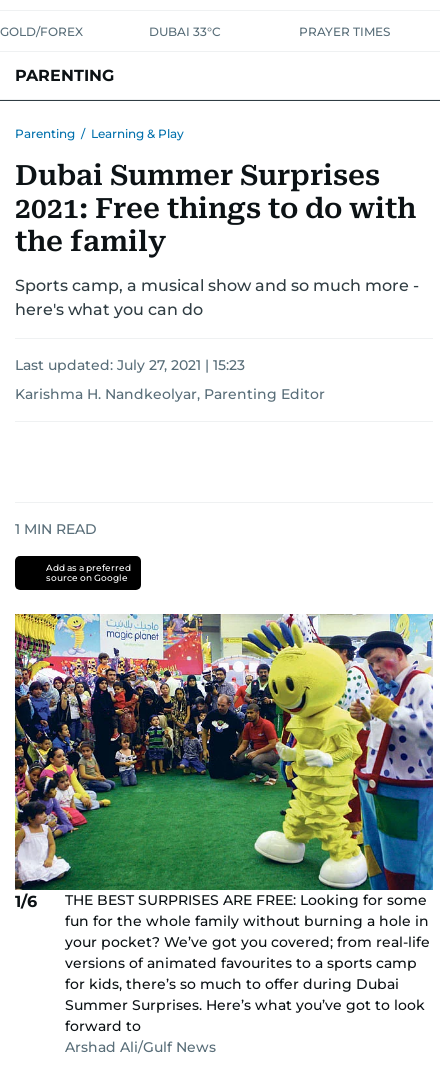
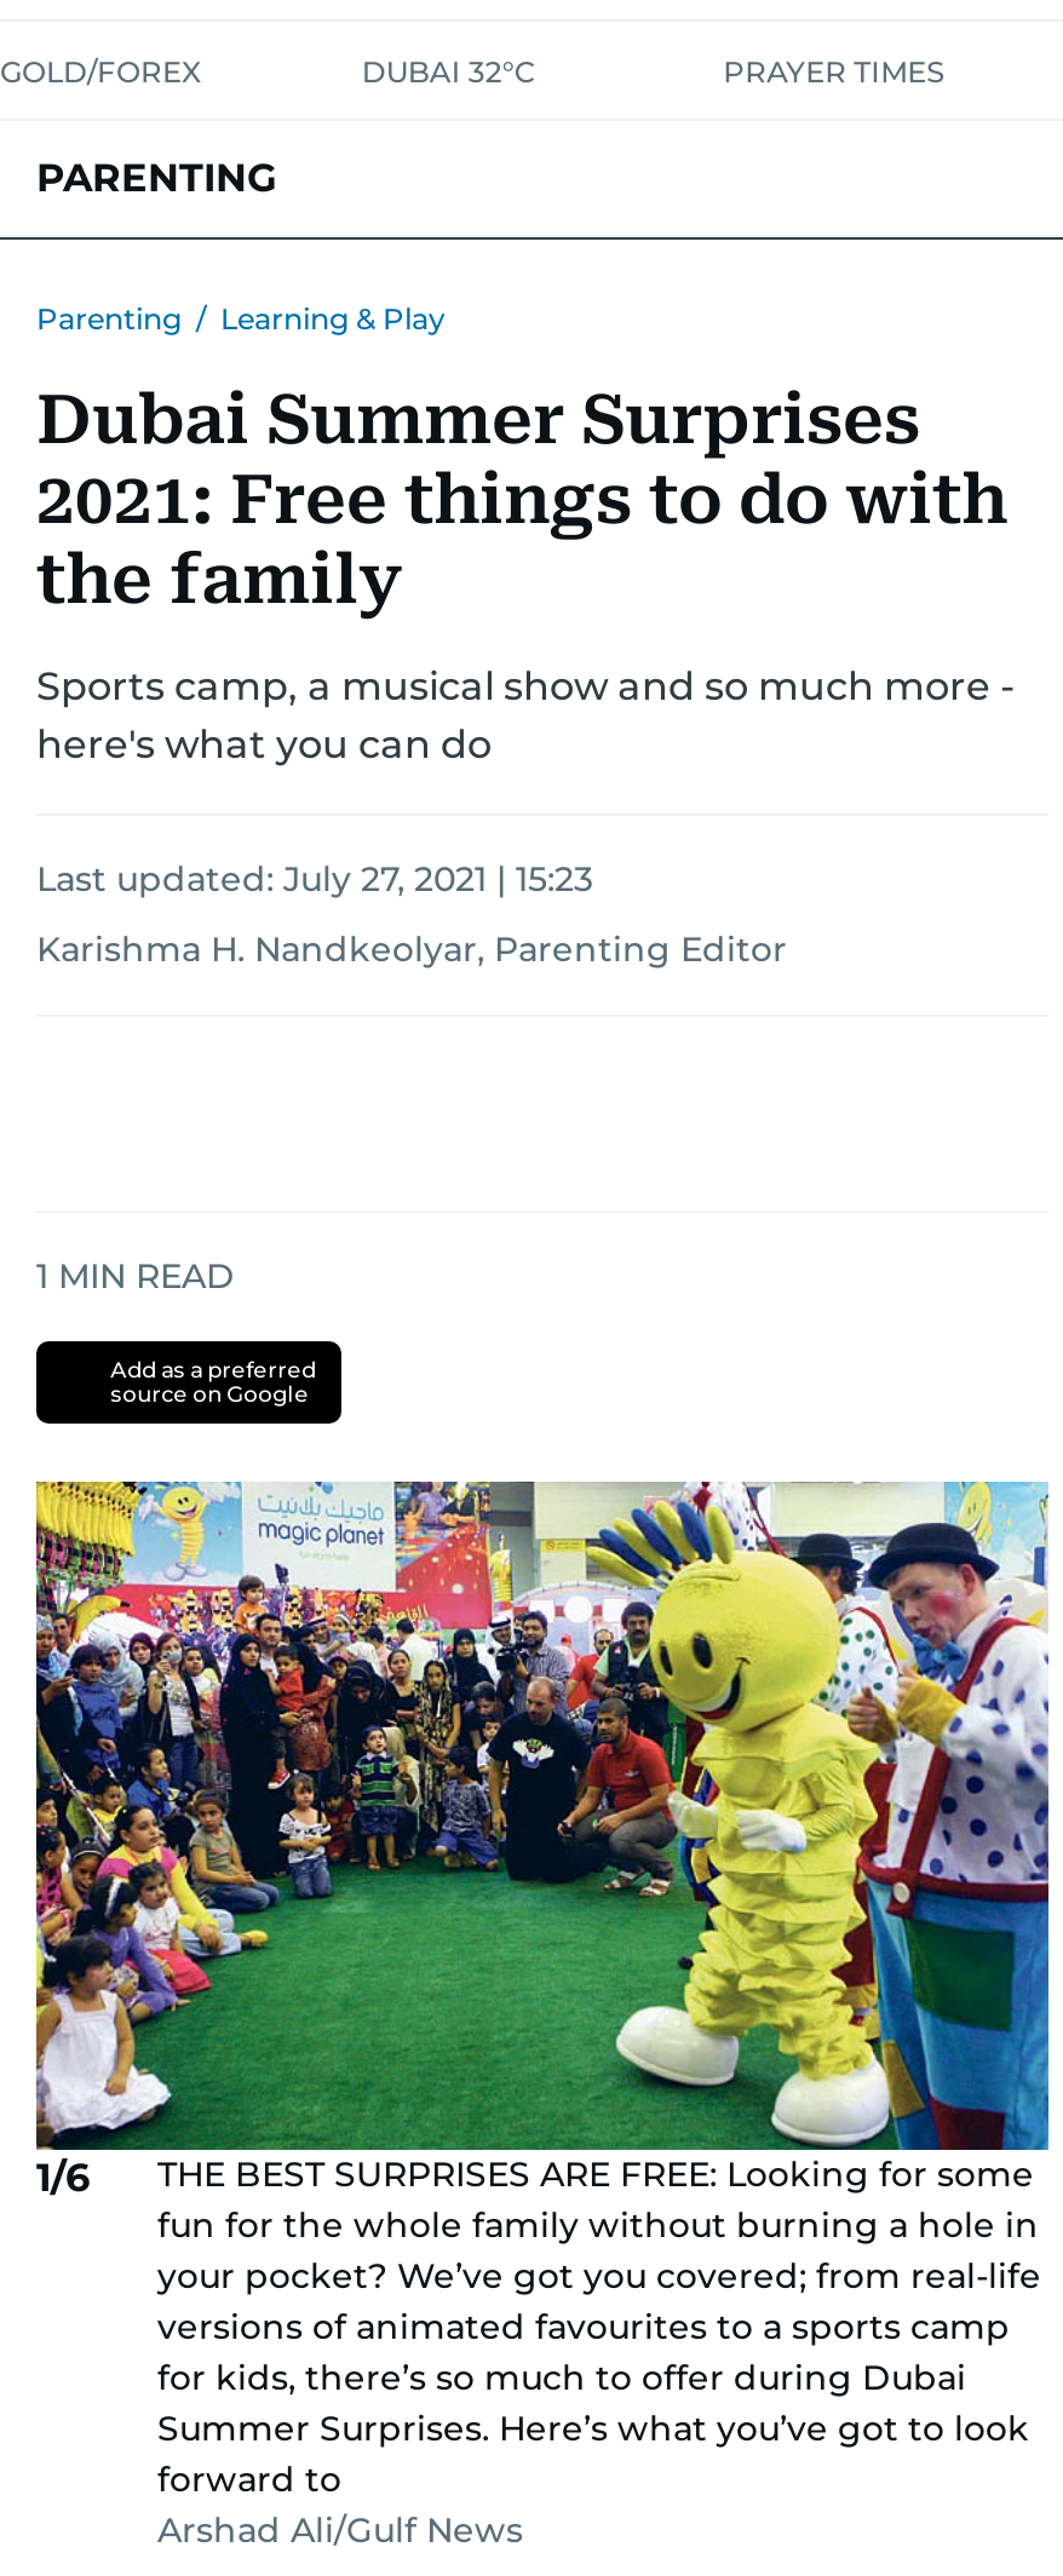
[149,24,221,39] DUBAI 33°C -> [362,53,536,90] DUBAI 32°C

